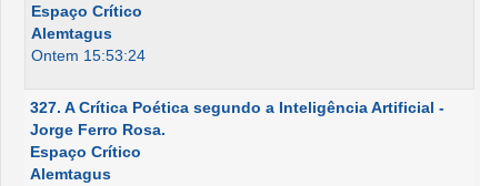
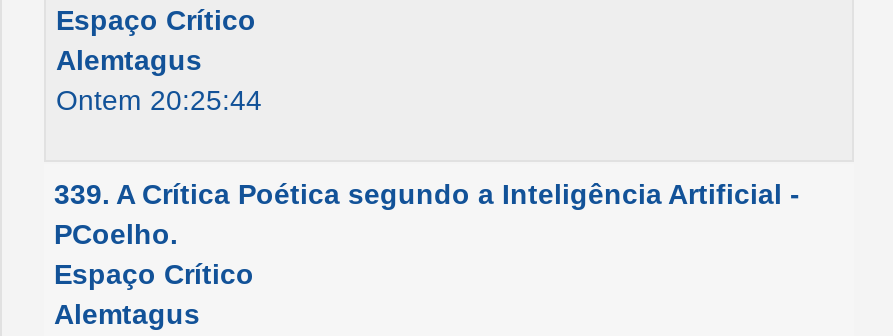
[31,46,146,64] Ontem 15:53:24 -> [56,84,262,116] Ontem 20:25:44
[30,99,444,138] 327. A Crítica Poética segundo a Inteligência Artificial - | Jorge Ferro Rosa. -> [54,178,800,250] 339. A Crítica Poética segundo a Inteligência Artificial - | PCoelho.

